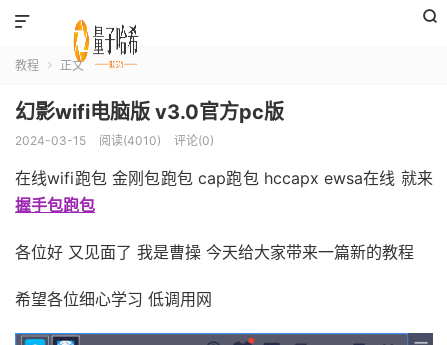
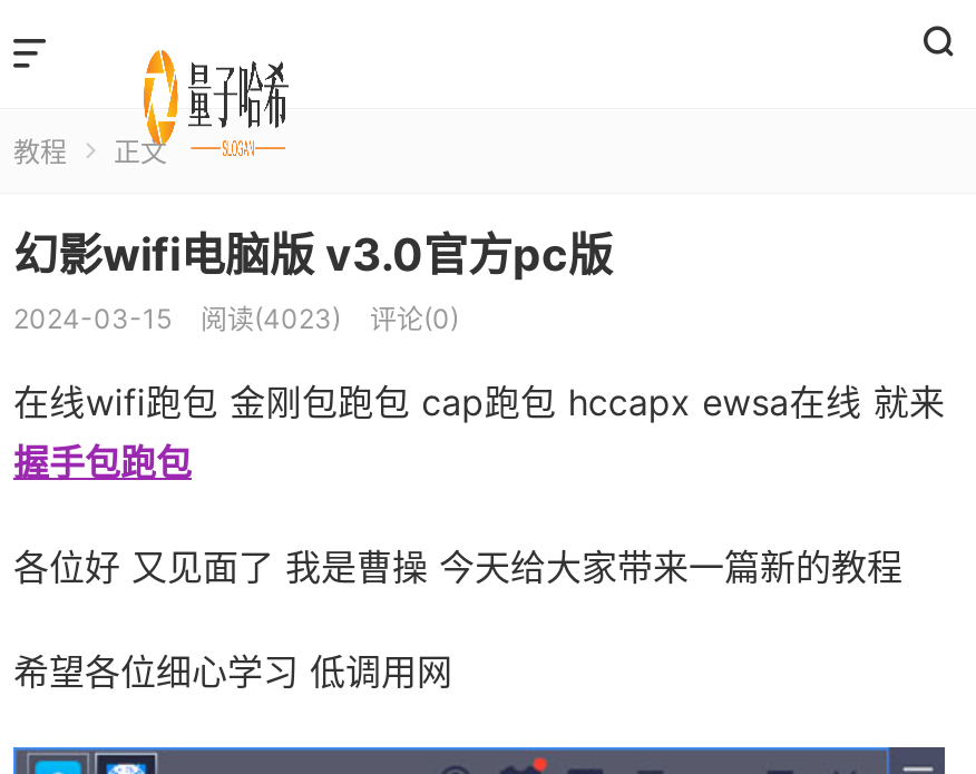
[15,133,214,148] 2024-03-15 阅读(4010) 评论(0) -> [13,302,459,335] 2024-03-15 阅读(4023) 评论(0)

